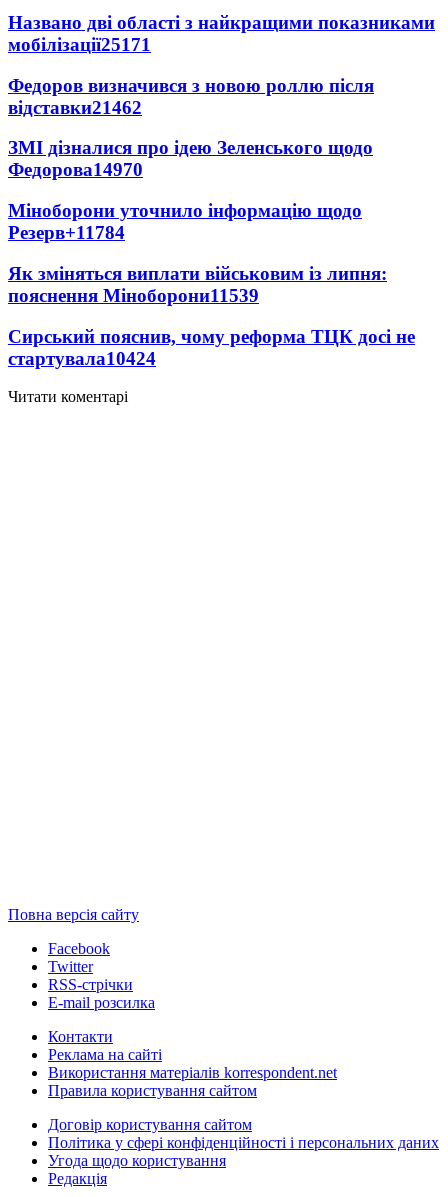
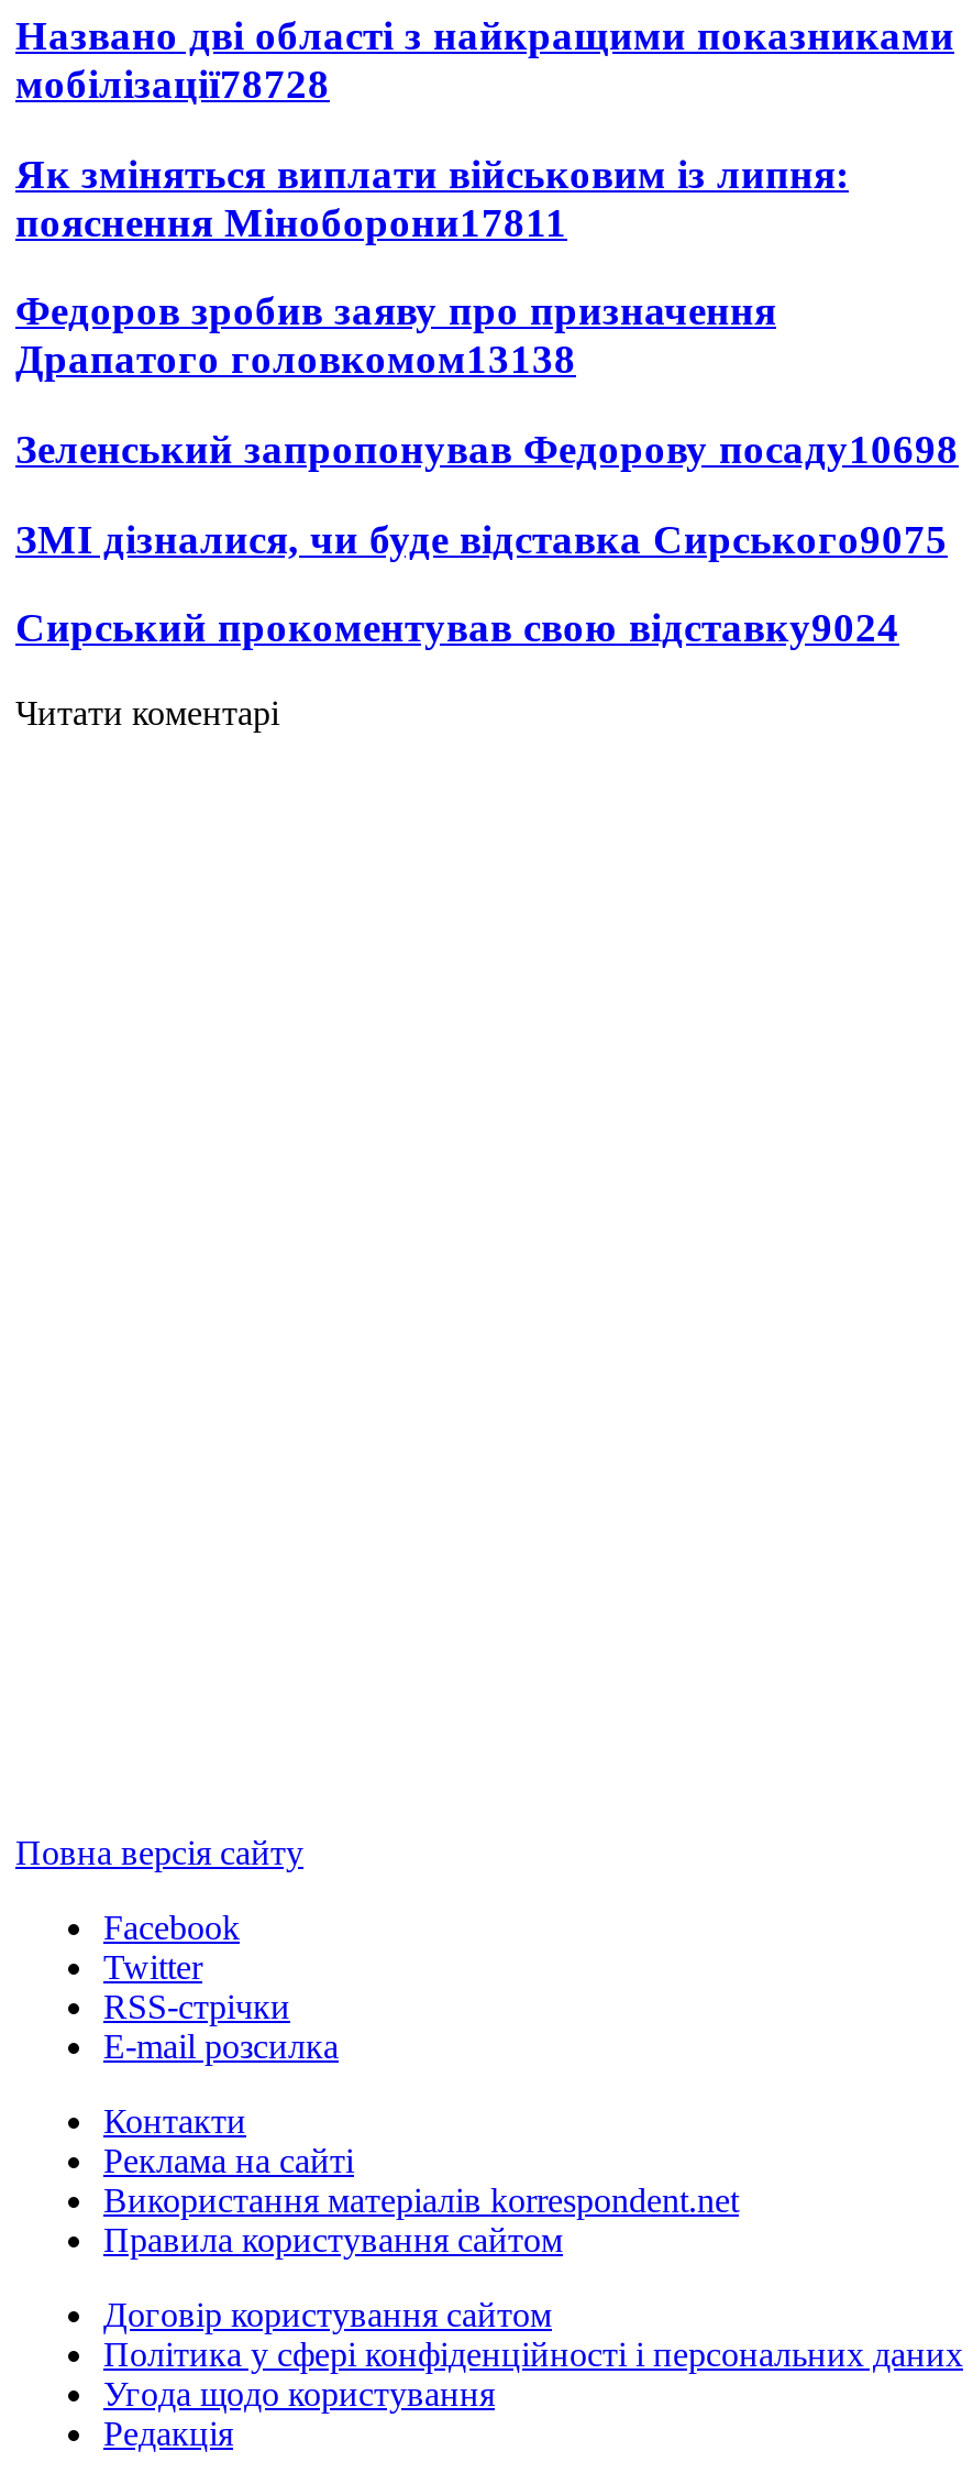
[8,34,374,243] мобілізації25171 | Федоров визначився з новою роллю після | відставки21462 | ЗМІ дізналися про ідею Зеленського щодо | Федорова14970 | Міноборони уточнило інформацію щодо | Резерв+11784 -> [15,61,330,107] мобілізації78728
moved [8,263,387,284] -> [15,150,849,196]: Як зміняться виплати військовим із липня:
[8,285,415,369] пояснення Міноборони11539 | Сирський пояснив, чому реформа ТЦК досі не | стартувала10424 -> [15,198,959,651] пояснення Міноборони17811 | Федоров зробив заяву про призначення | Драпатого головкомом13138 | Зеленський запропонував Федорову посаду10698 | ЗМІ дізналися, чи буде відставка Сирського9075 | Сирський прокоментував свою відставку9024

